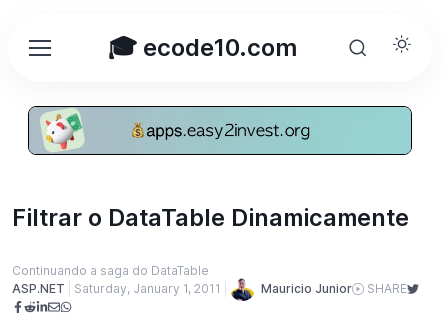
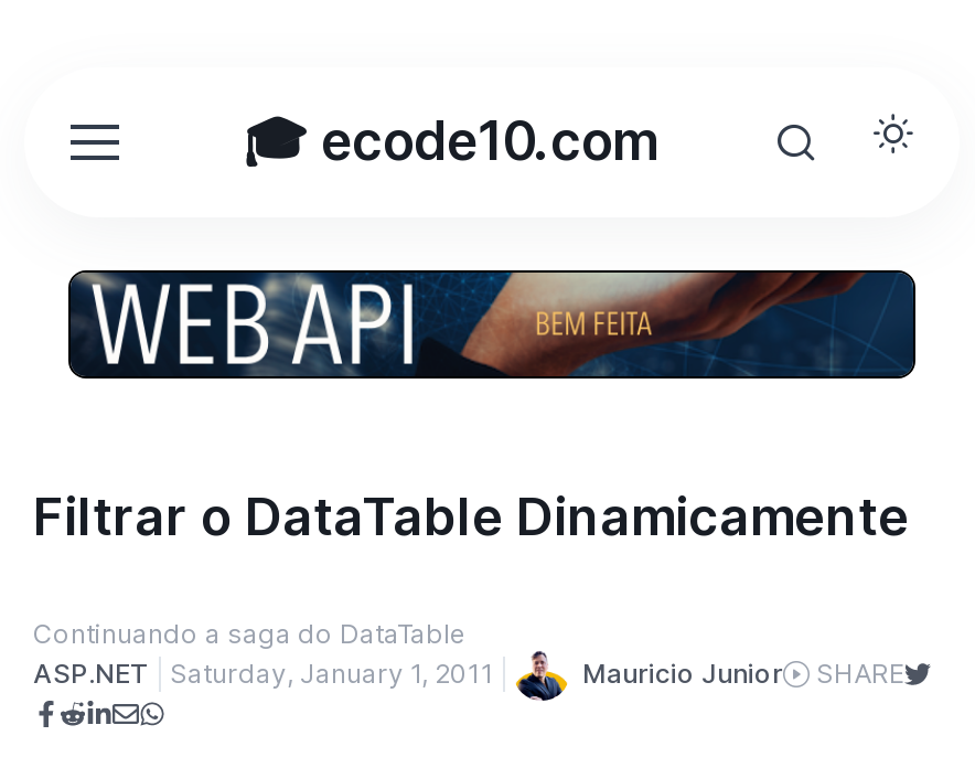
[28,106,412,155] [image] -> [68,270,915,378] [image]

